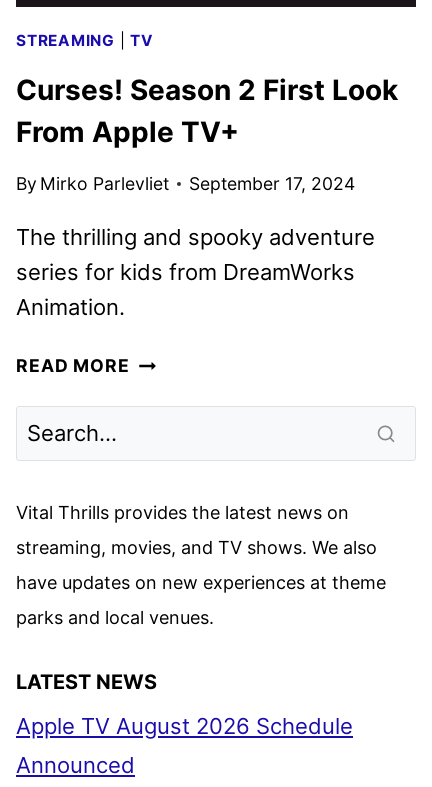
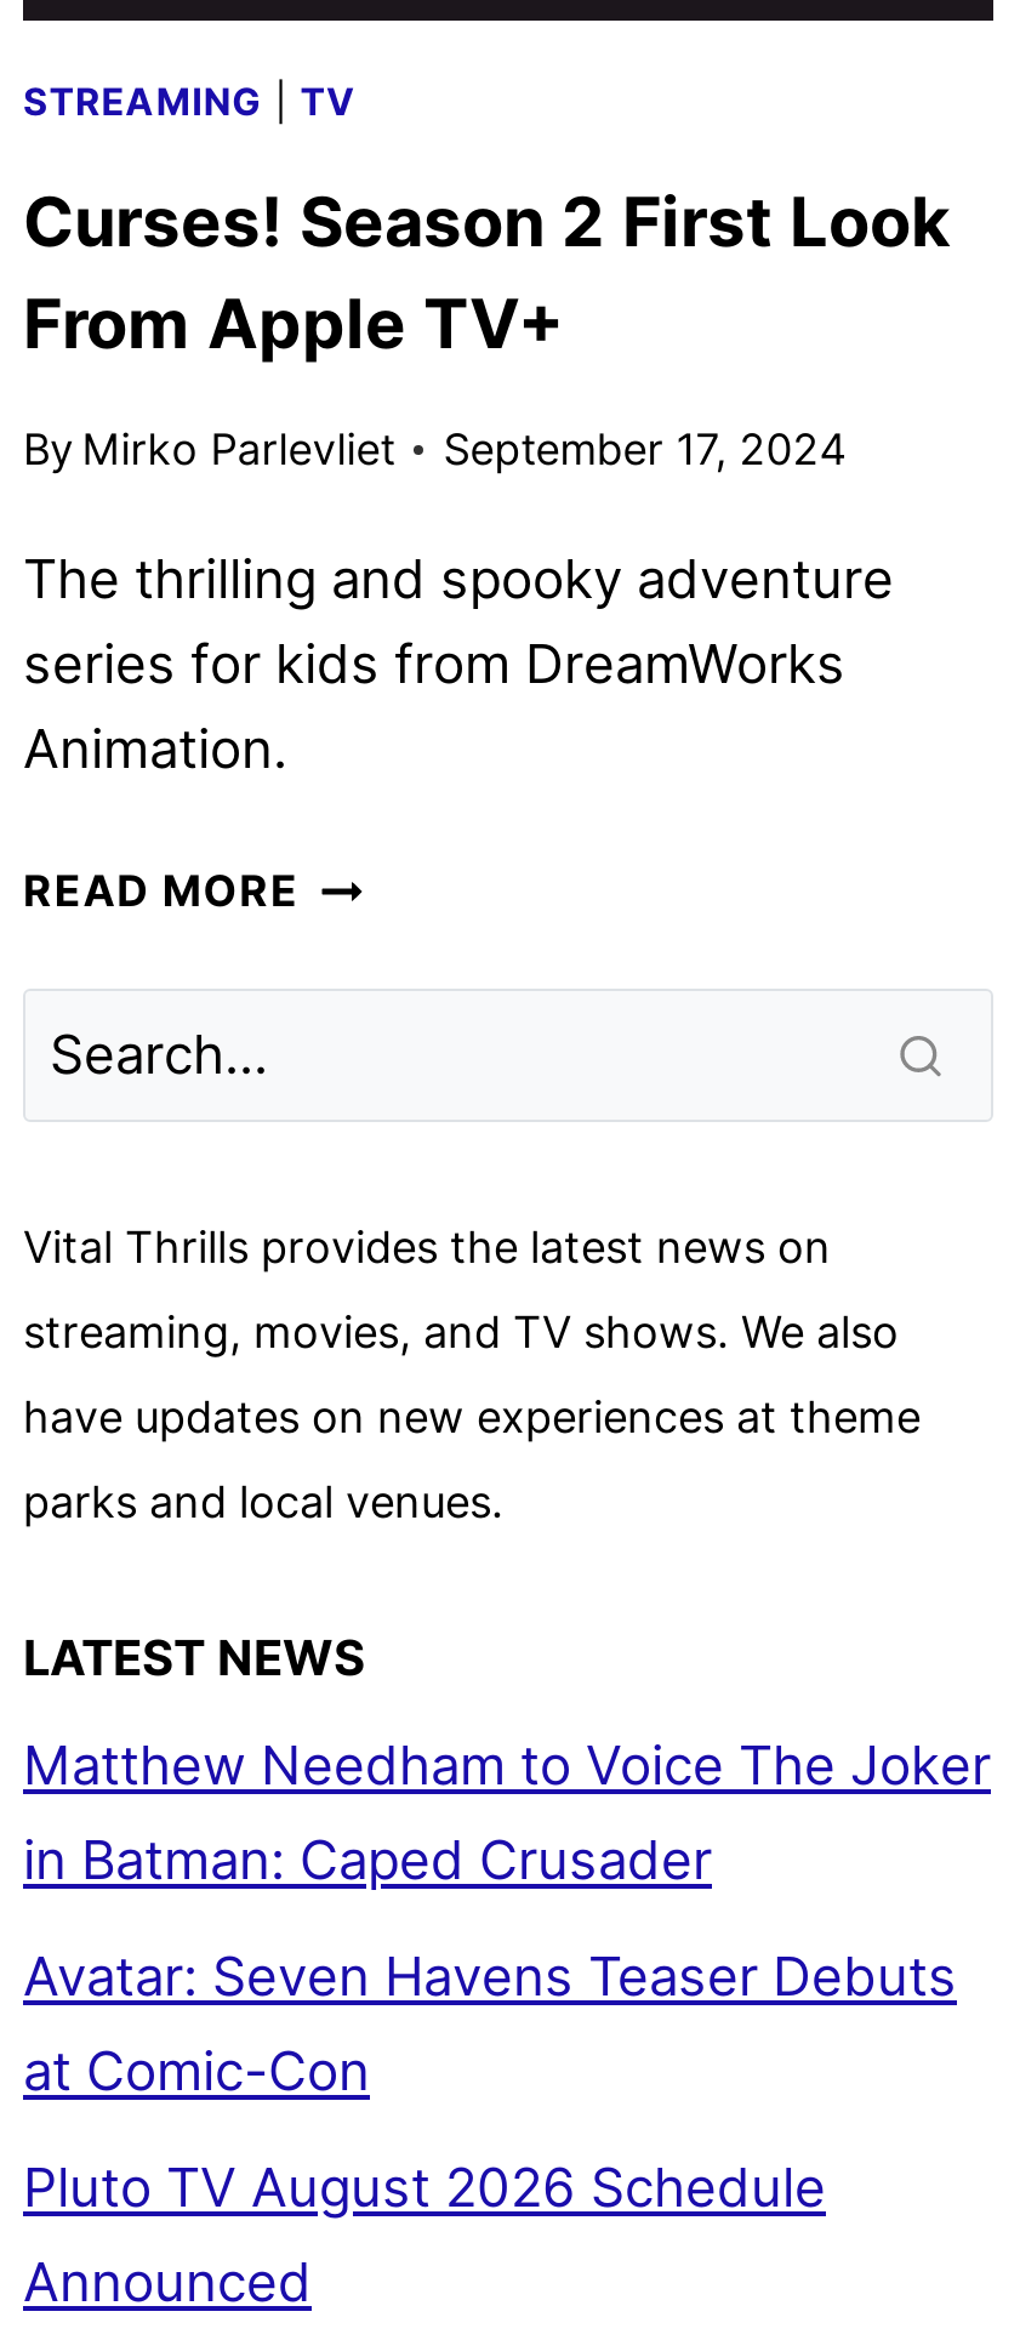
[16,713,353,739] Apple TV August 2026 Schedule -> [23,1733,991,2217] Matthew Needham to Voice The Joker | in Batman: Caped Crusader | Avatar: Seven Havens Teaser Debuts | at Comic-Con | Pluto TV August 2026 Schedule

